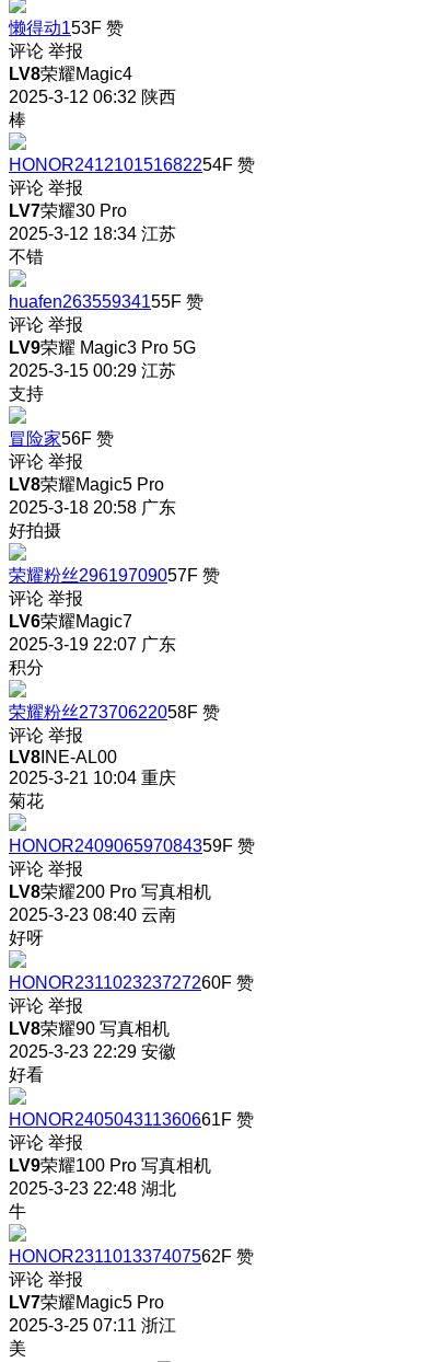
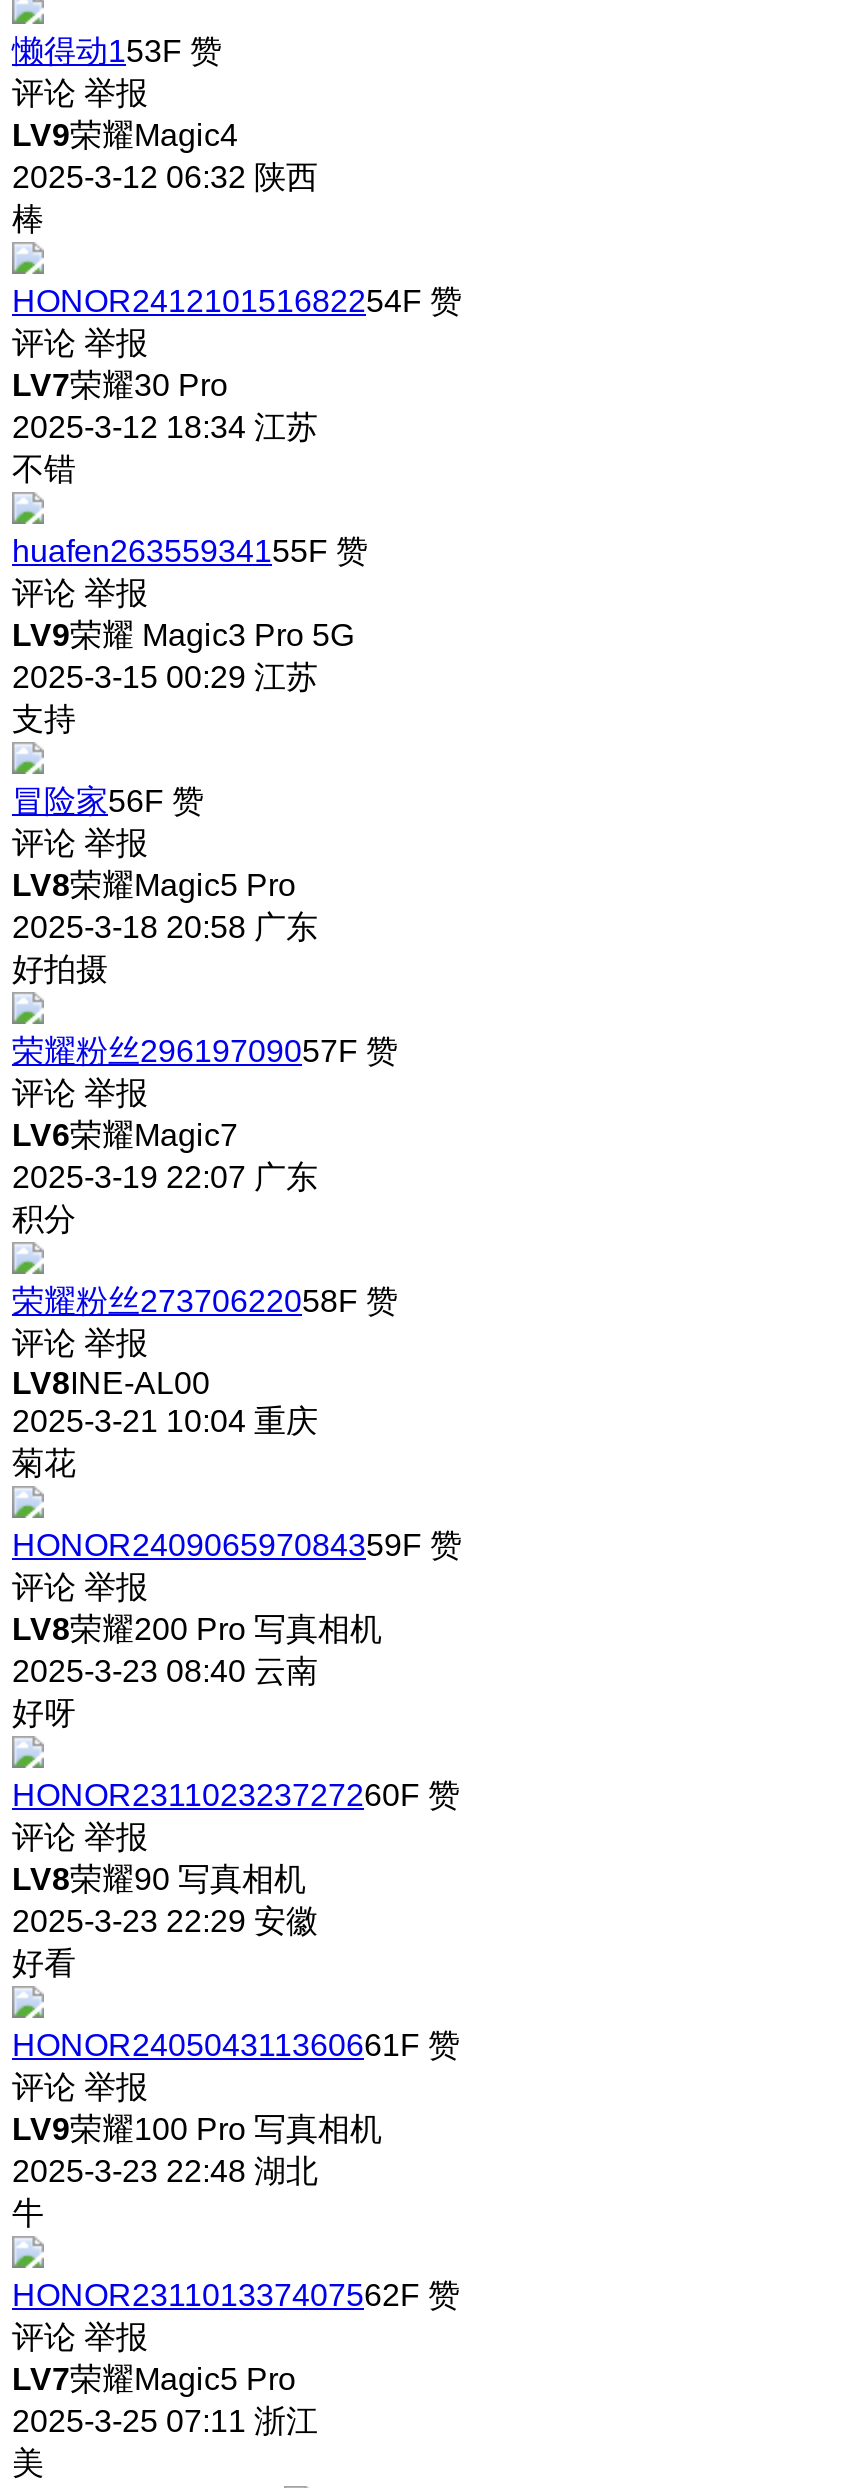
[9,65,132,83] LV8荣耀Magic4 -> [12,118,238,152] LV9荣耀Magic4

